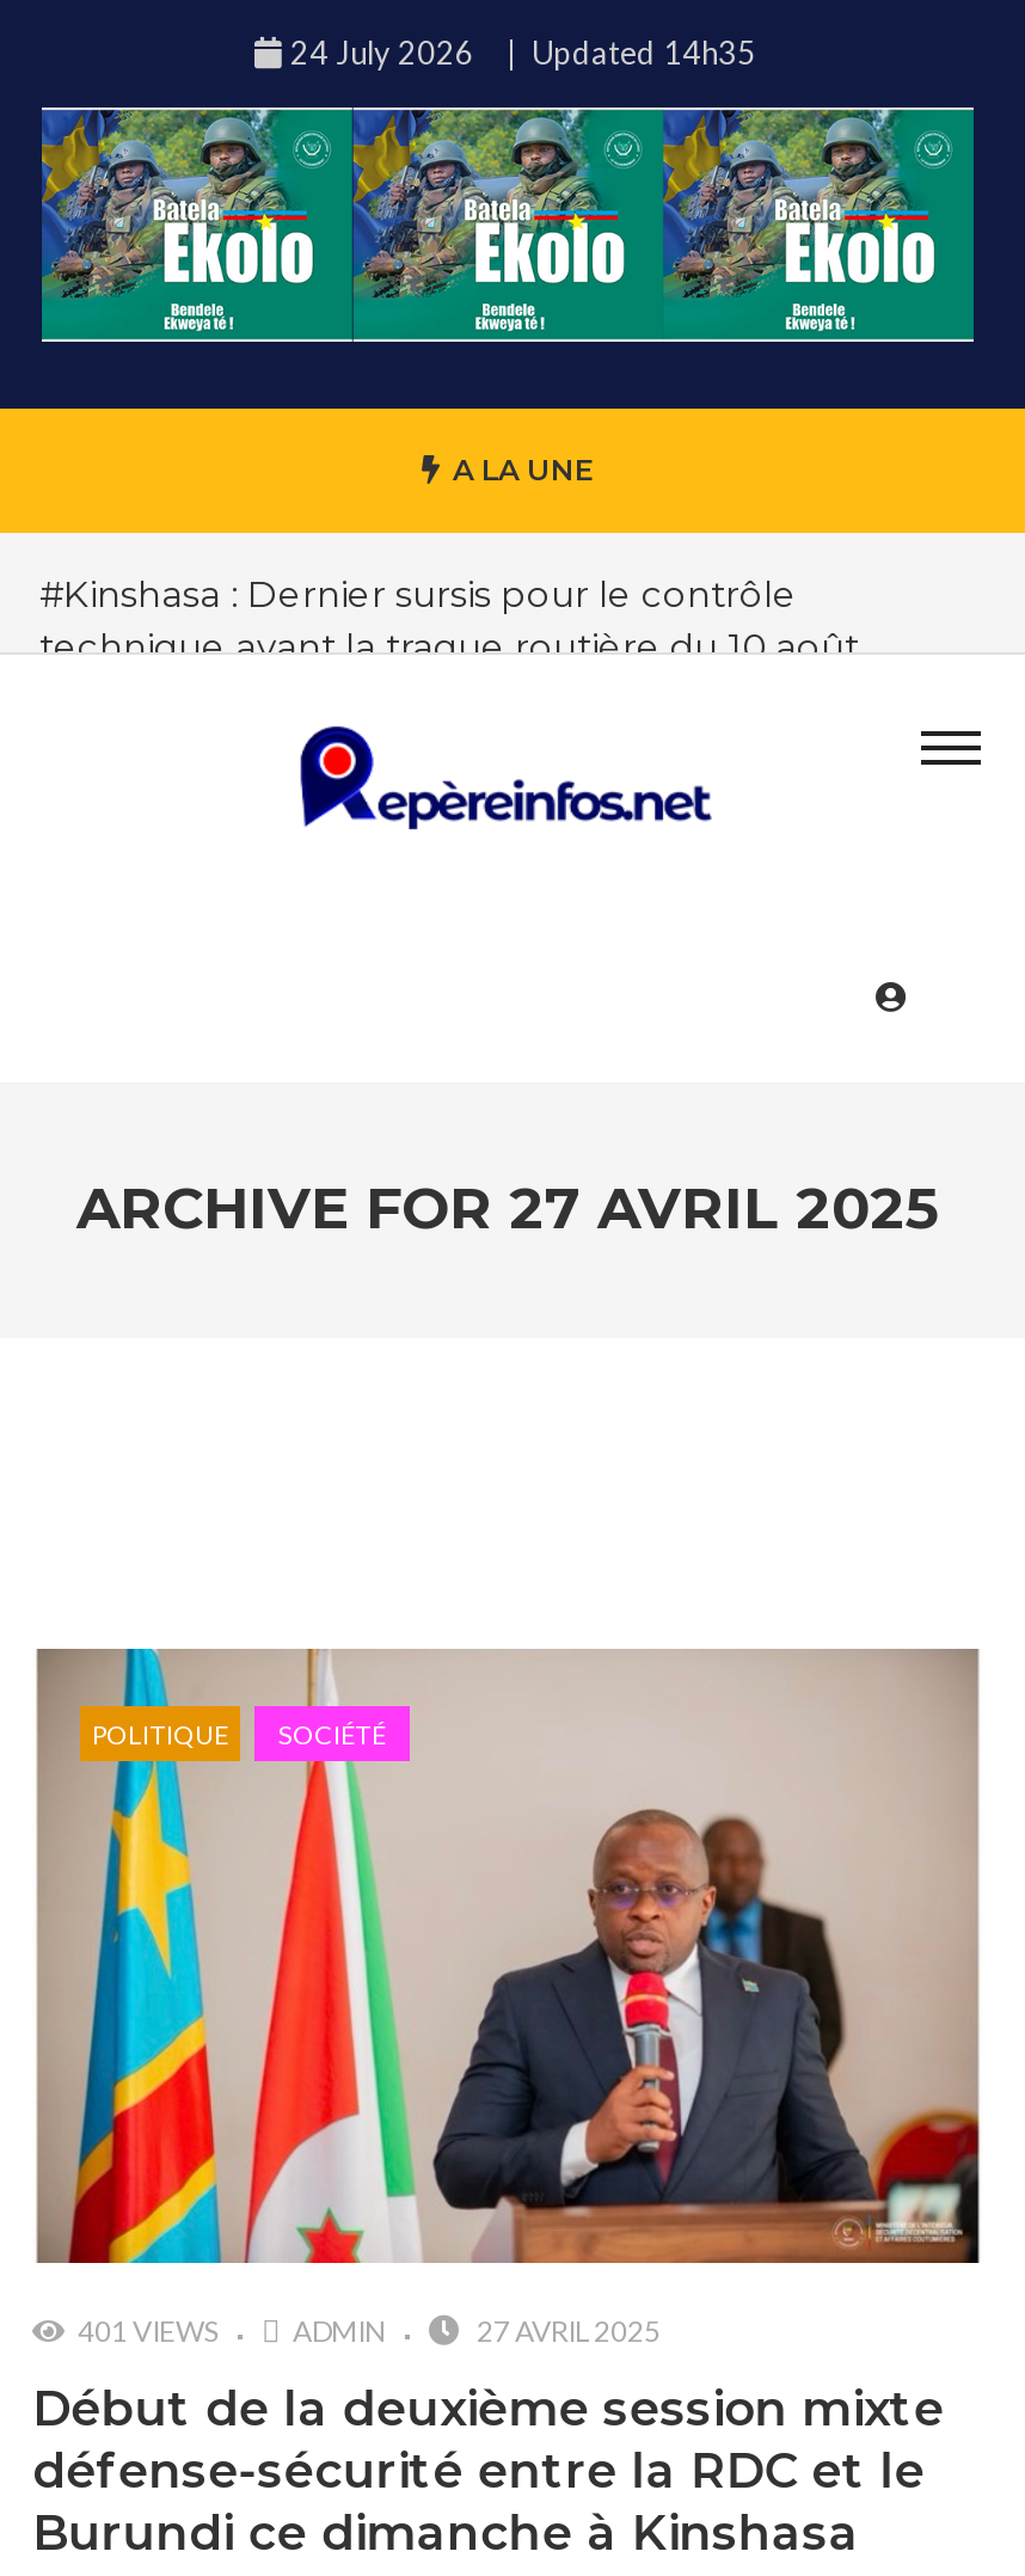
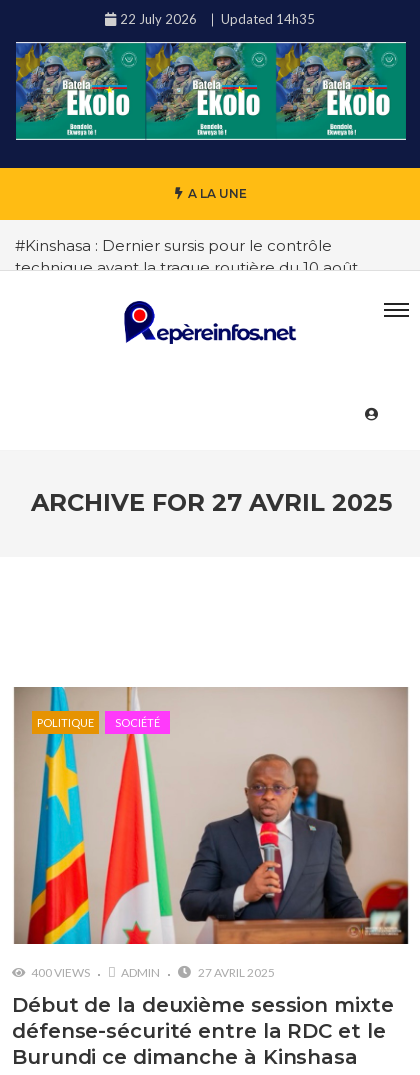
[290,33,756,72] 24 July 2026 Updated 14h35 -> [120,11,315,27] 22 July 2026 Updated 14h35
[78,2312,219,2348] 401 VIEWS -> [31,964,90,979] 400 VIEWS

